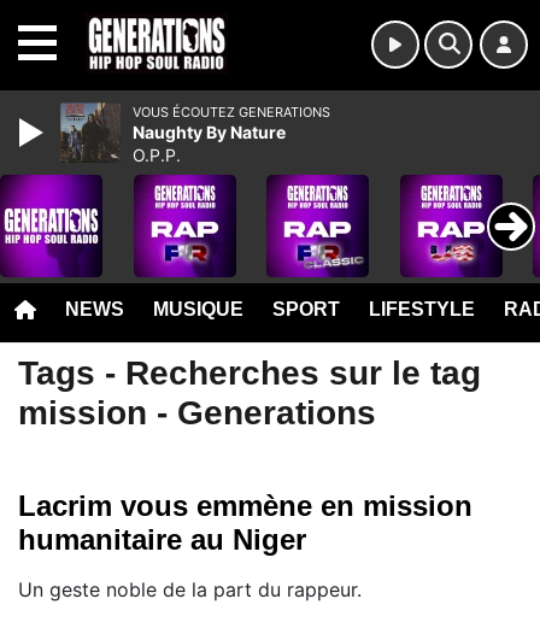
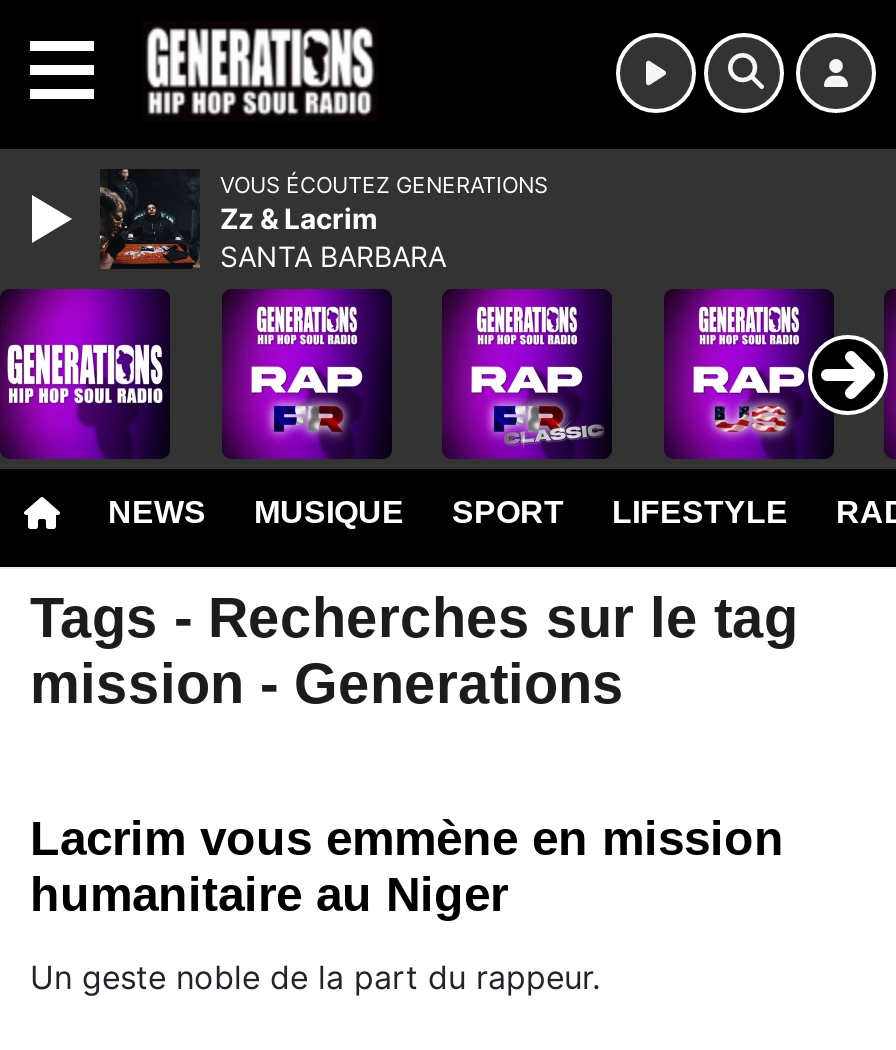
[60,102,286,165] [image] | Naughty By Nature | O.P.P. -> [100,169,446,273] [image] | Zz & Lacrim | SANTA BARBARA

